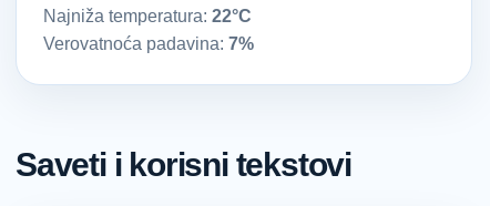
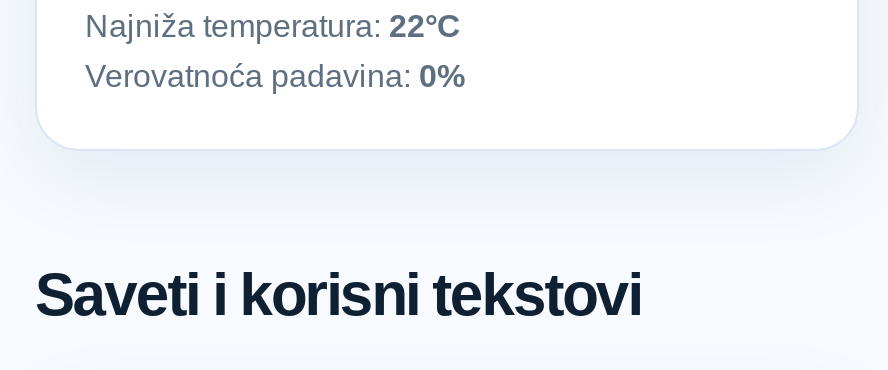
[43,34,254,53] Verovatnoća padavina: 7% -> [85,59,465,93] Verovatnoća padavina: 0%

